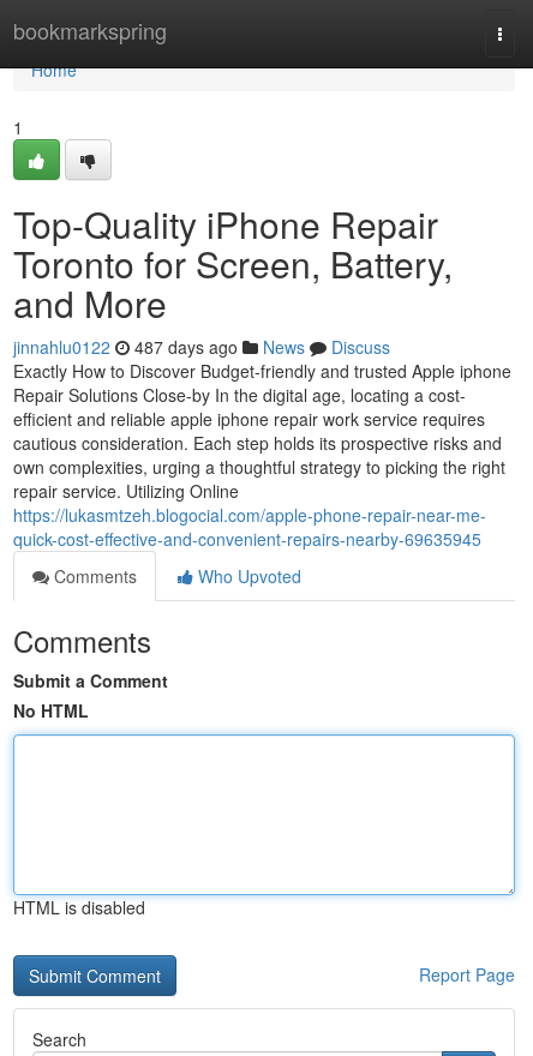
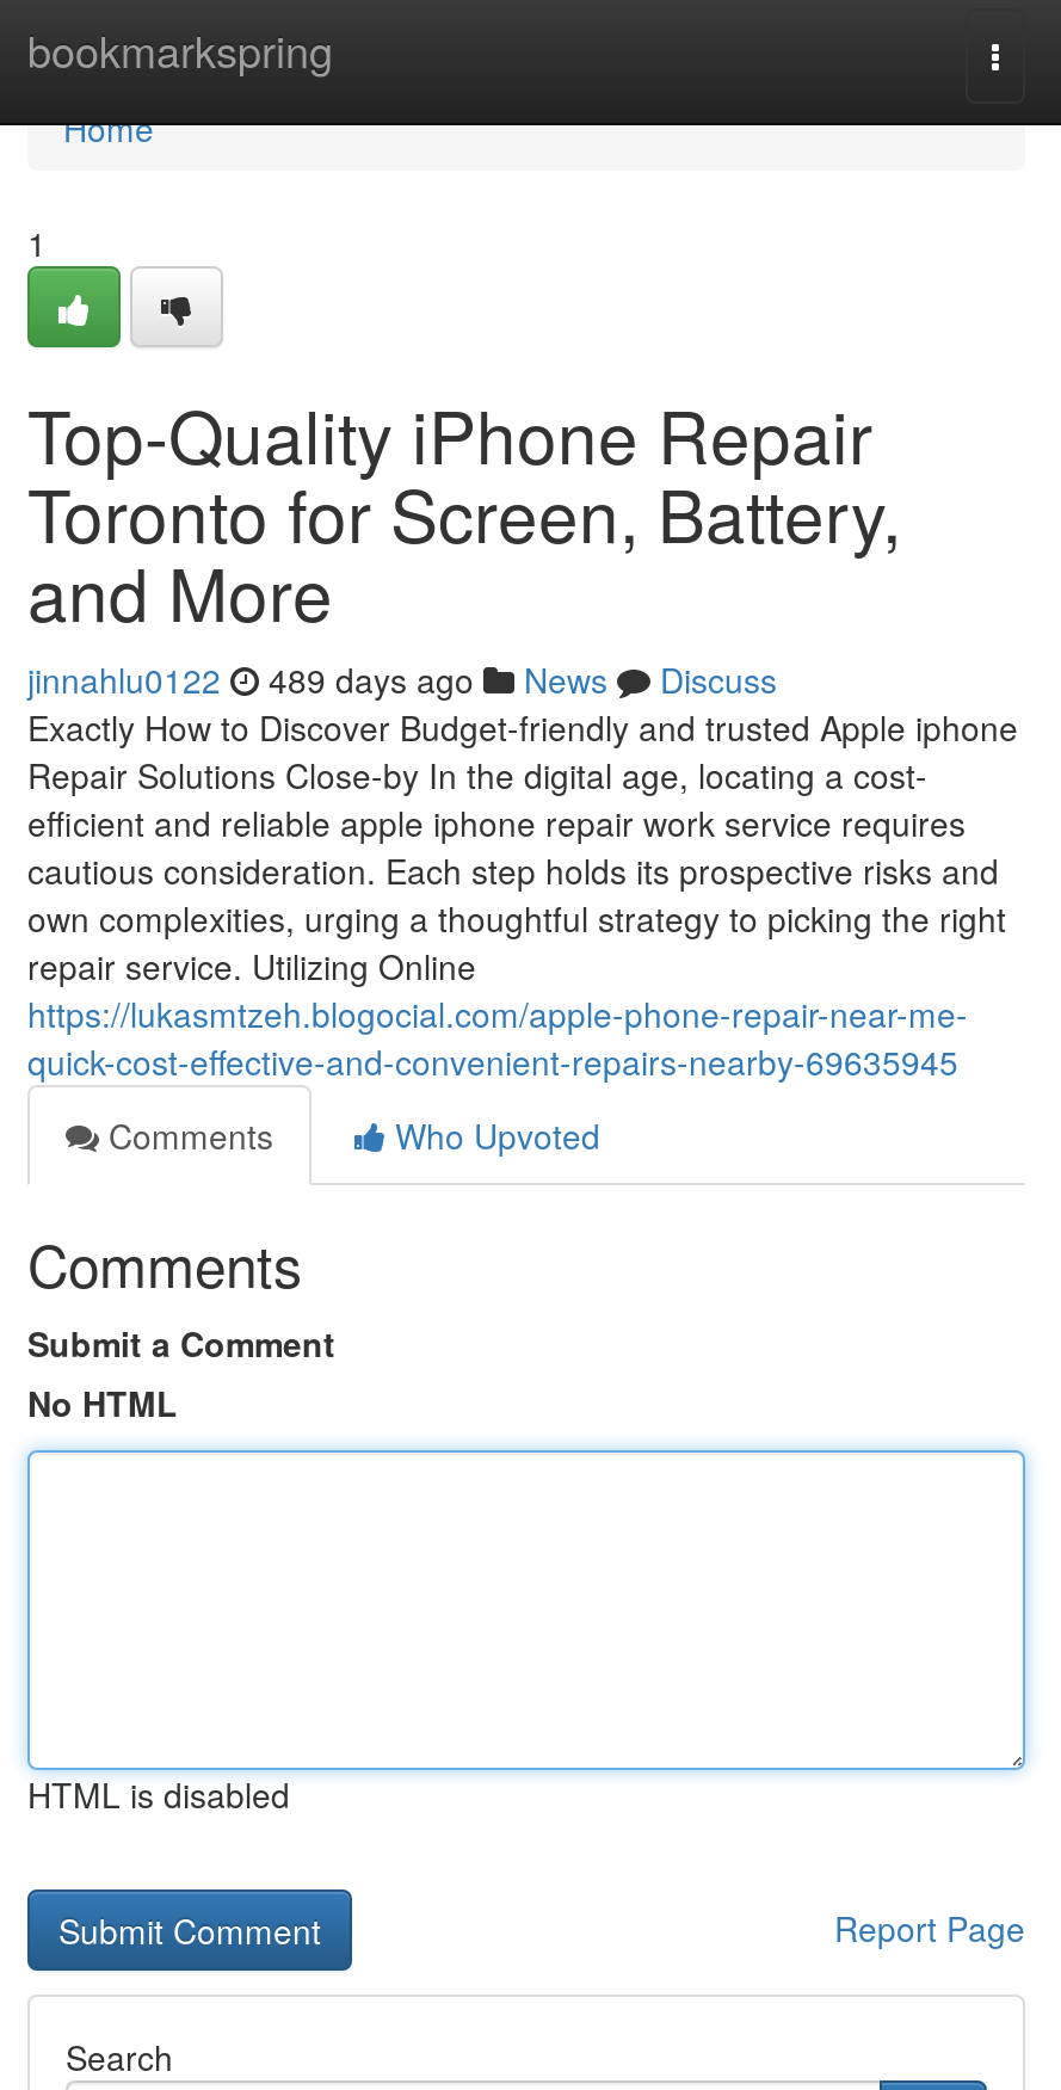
[13,335,390,359] jinnahlu0122 487 days ago News Discuss -> [27,655,777,703] jinnahlu0122 489 days ago News Discuss

